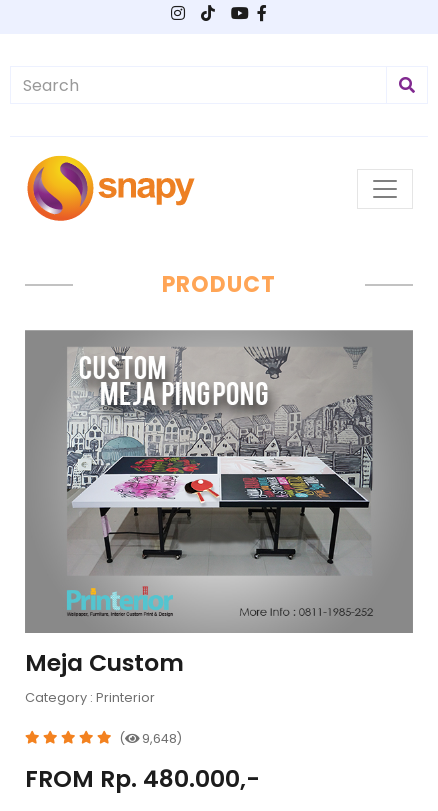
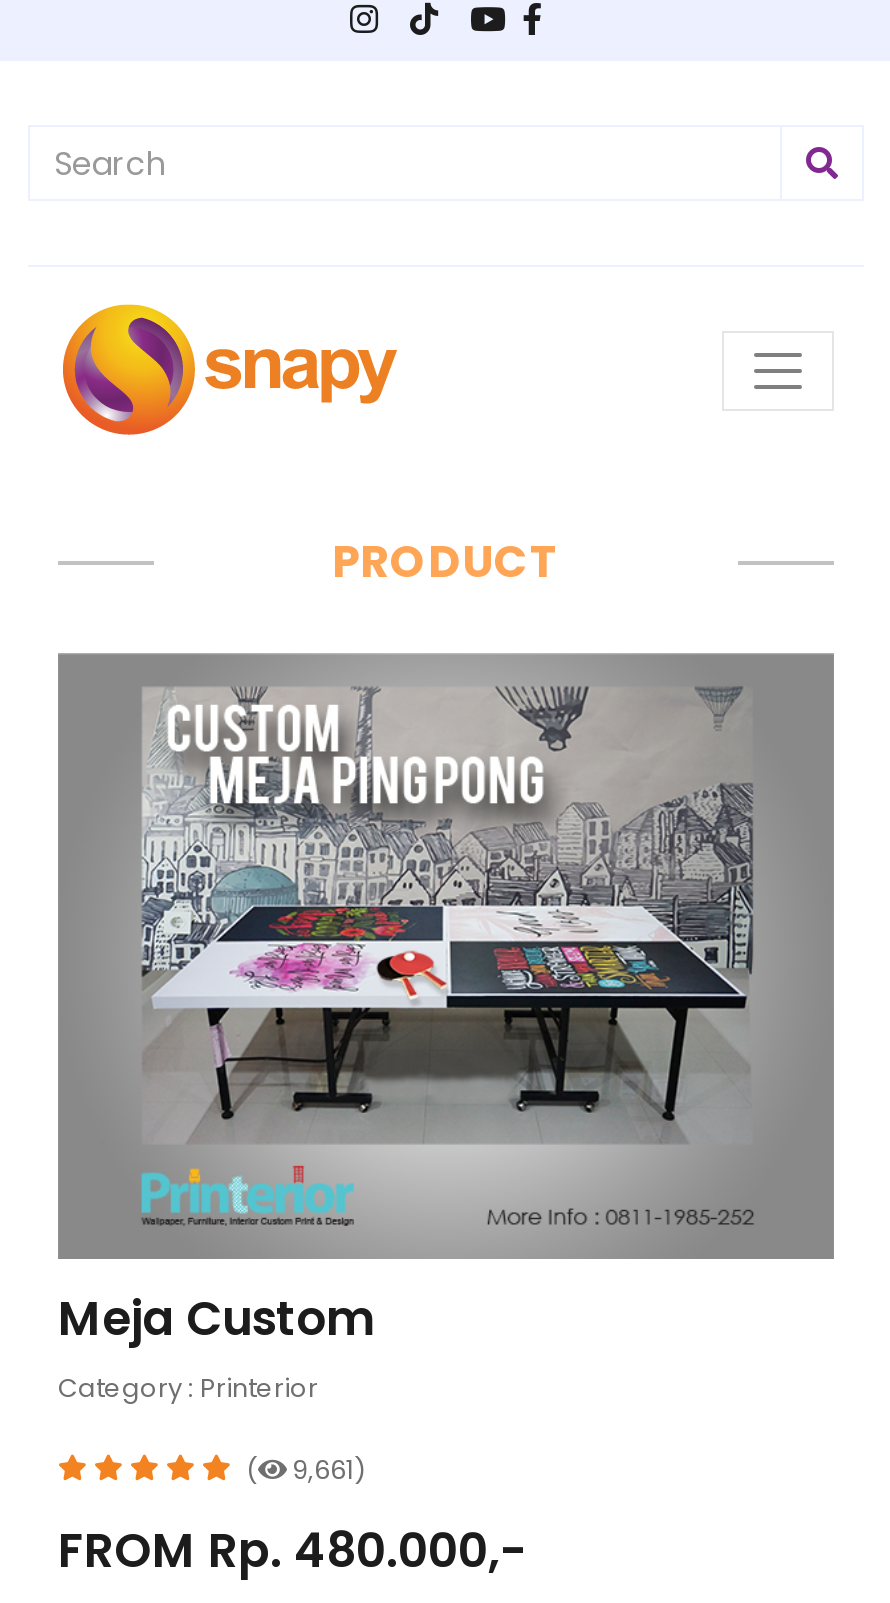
[139,730,182,747] 9,648) -> [286,1453,364,1487] 9,661)

